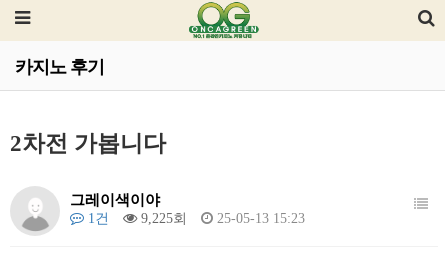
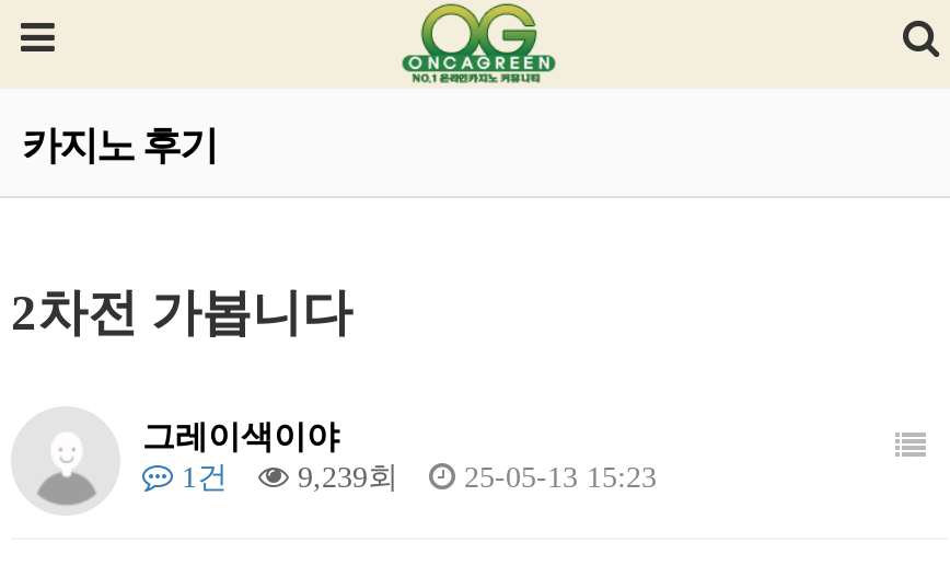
[84,211,305,226] 1건 9,225회 25-05-13 15:23 -> [173,461,657,494] 1건 9,239회 25-05-13 15:23

